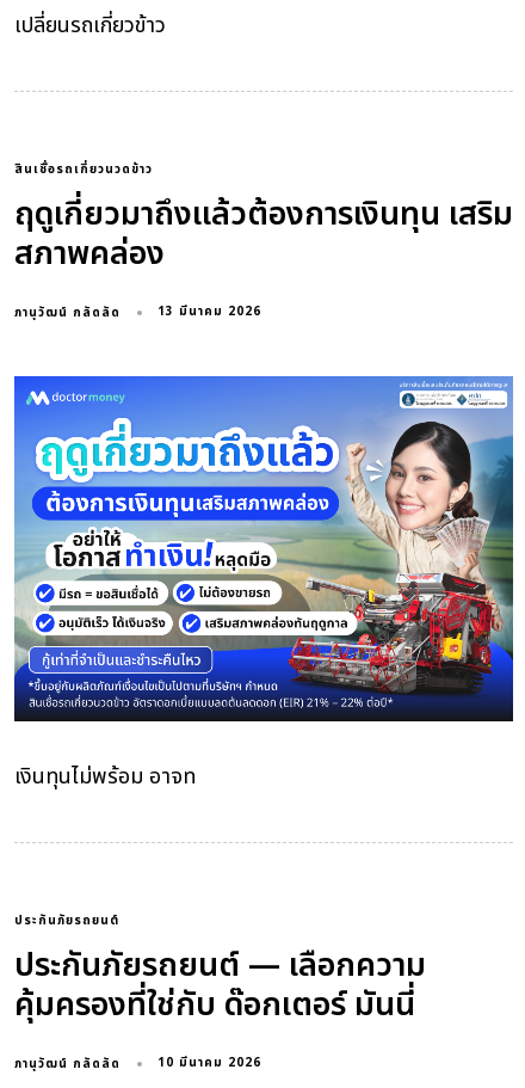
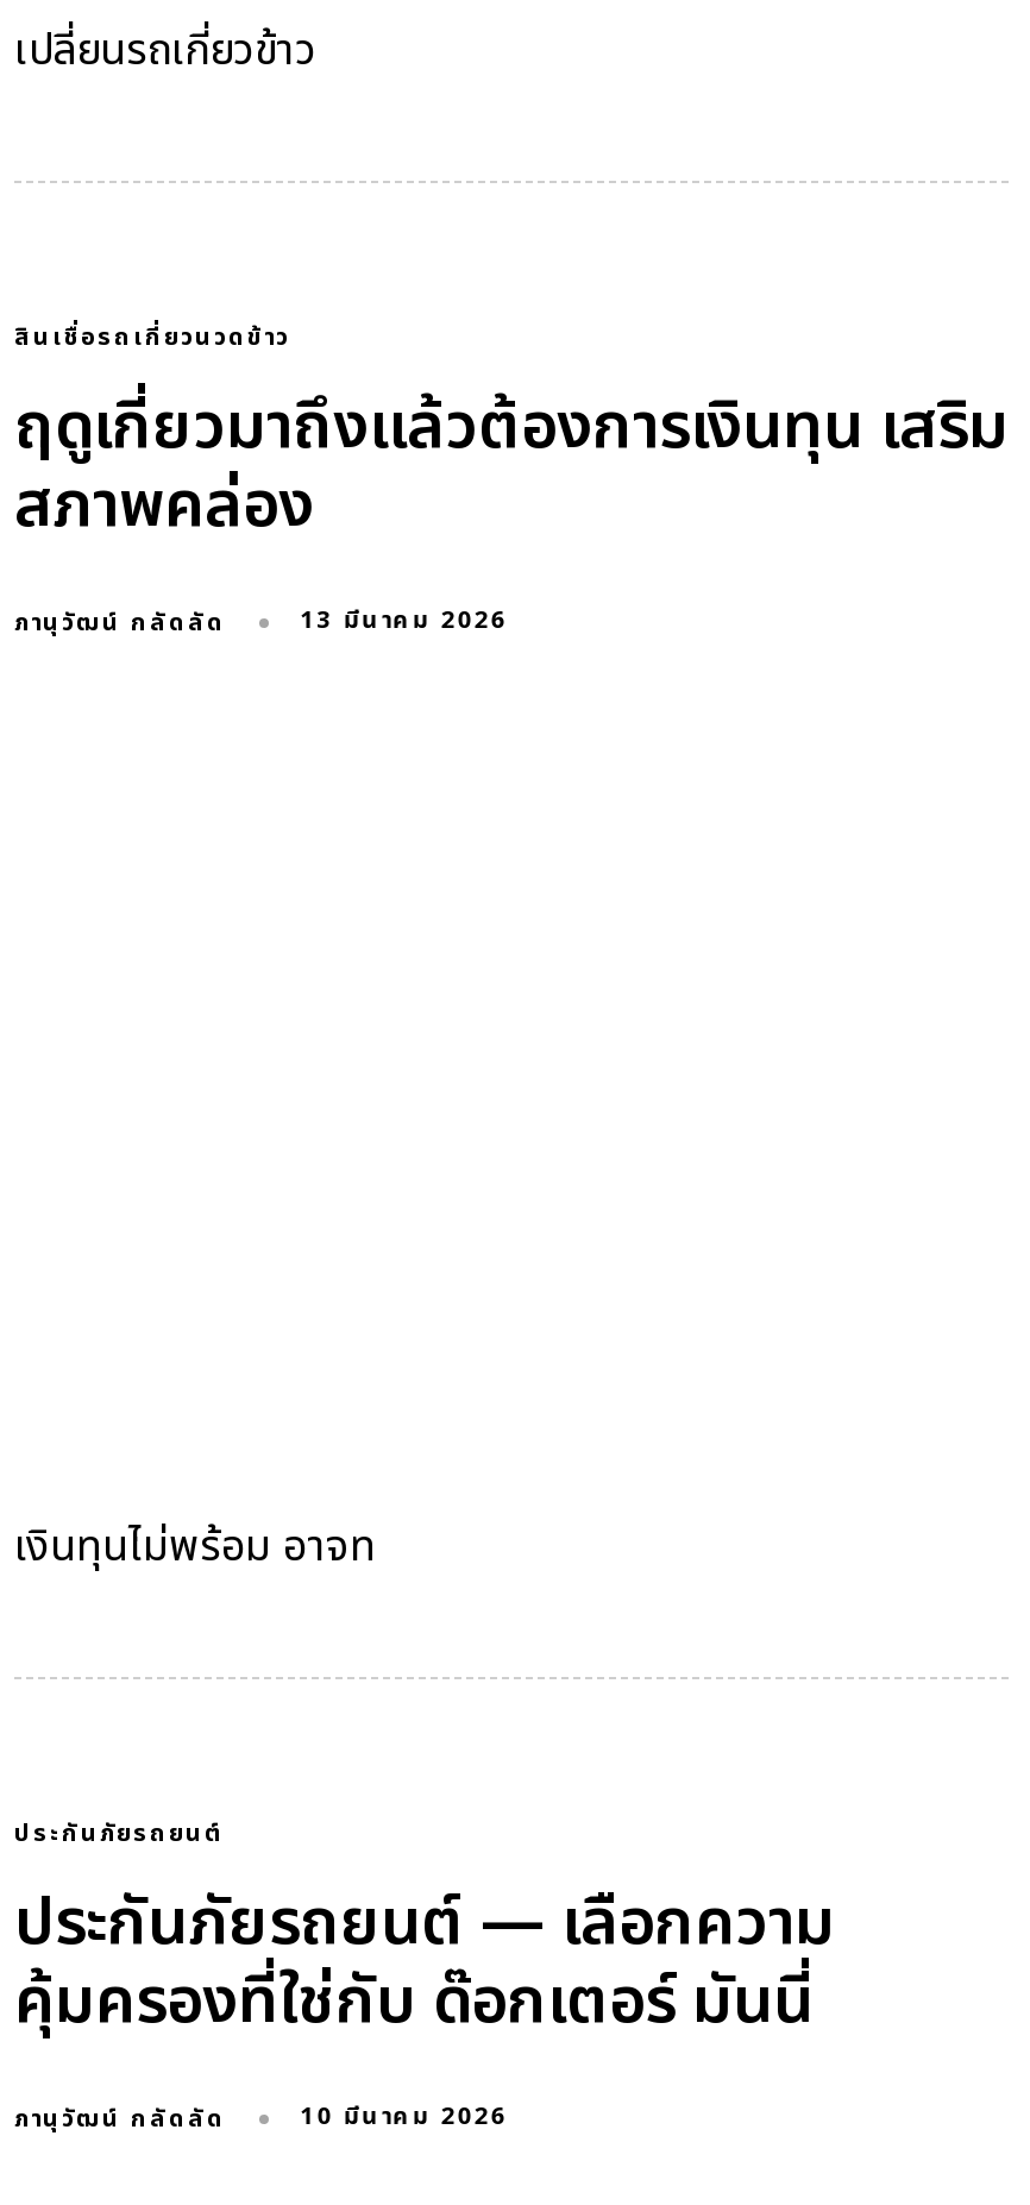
[13,375,514,723] [image] -> none

